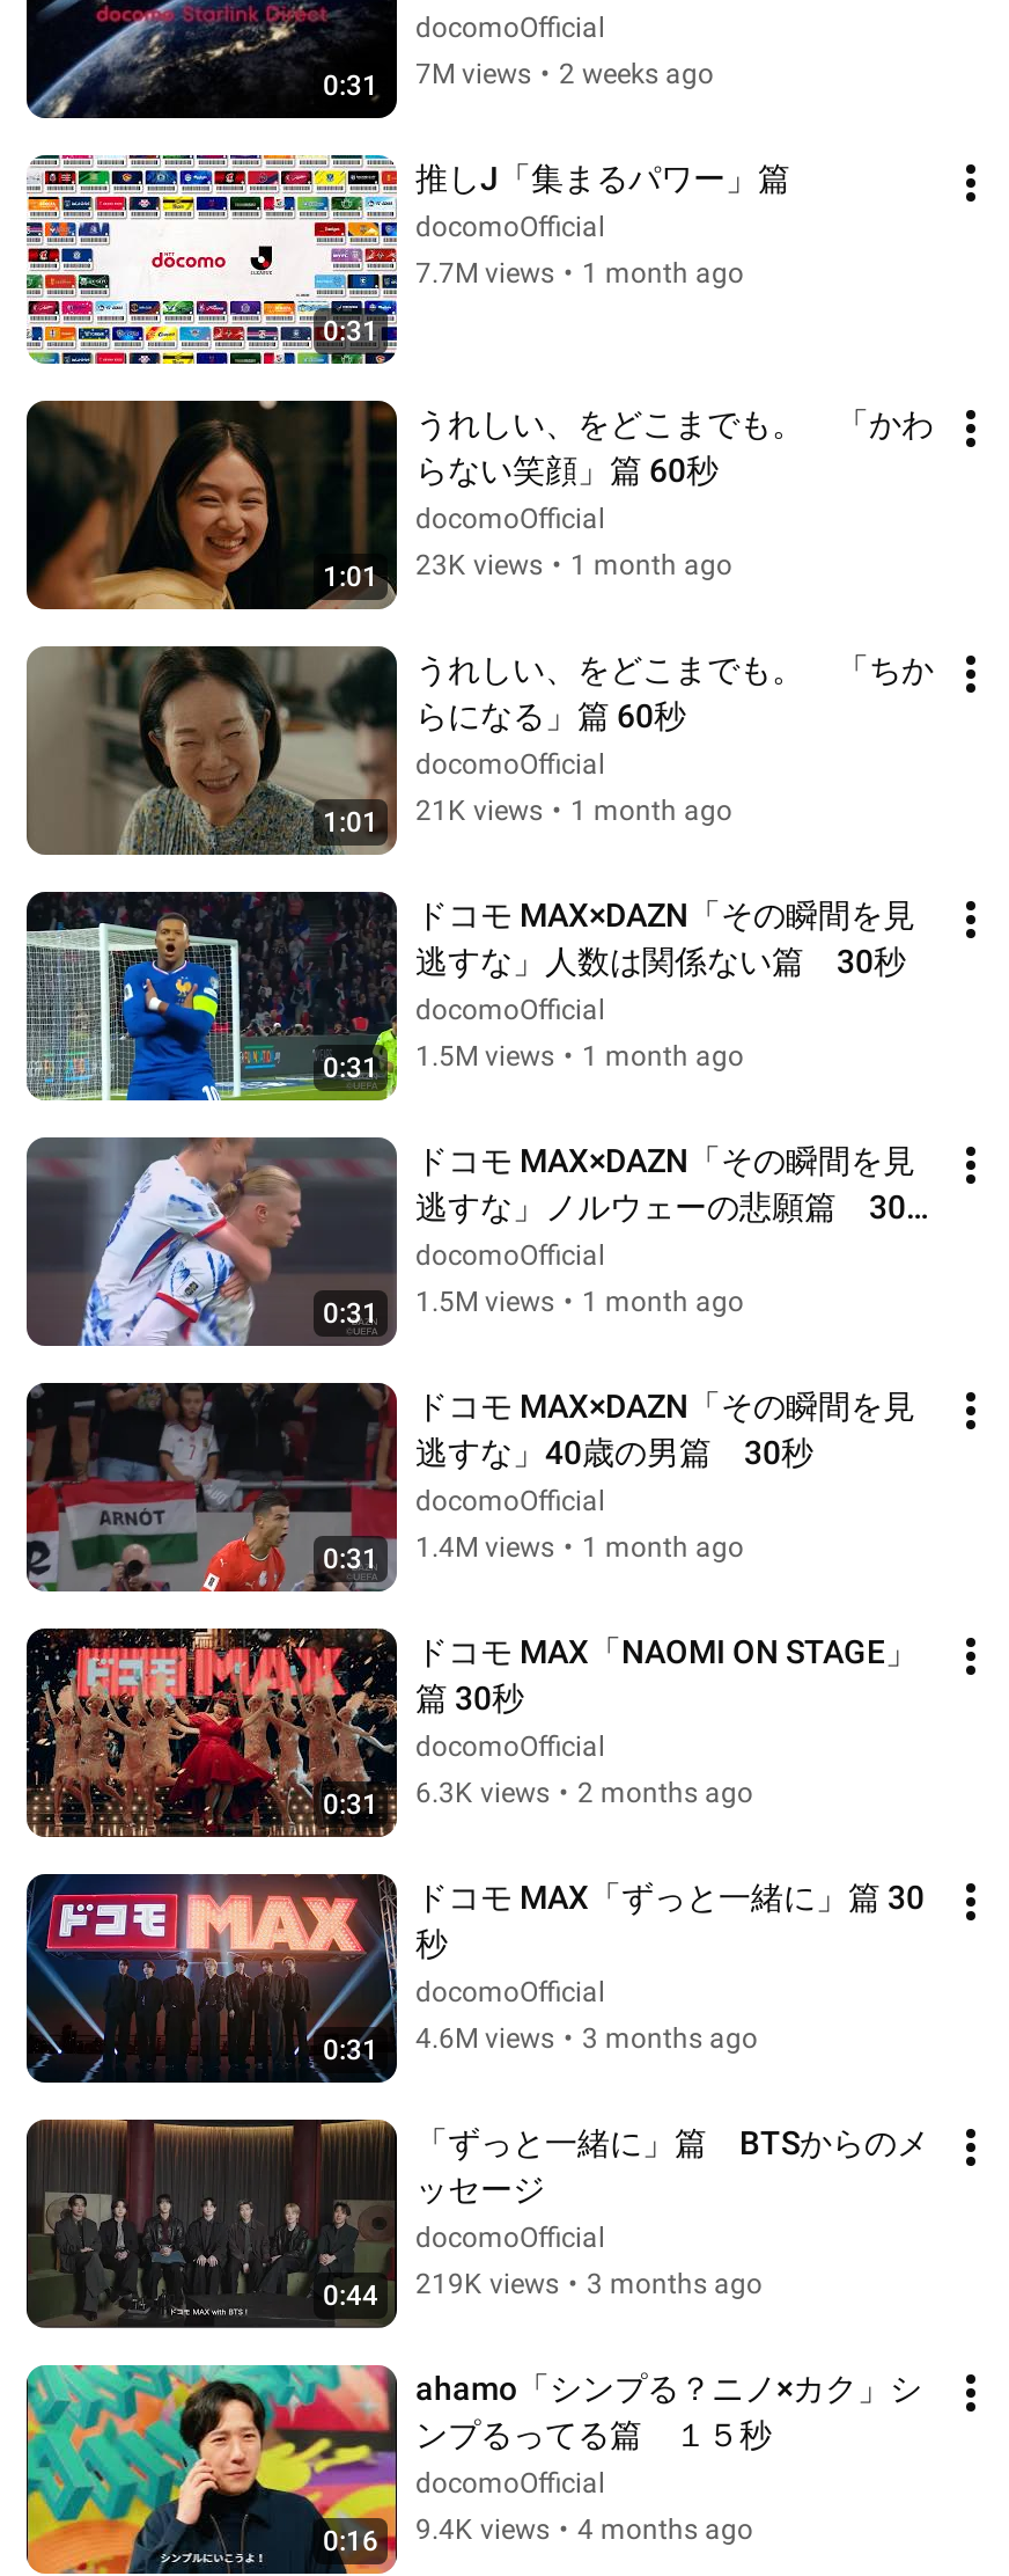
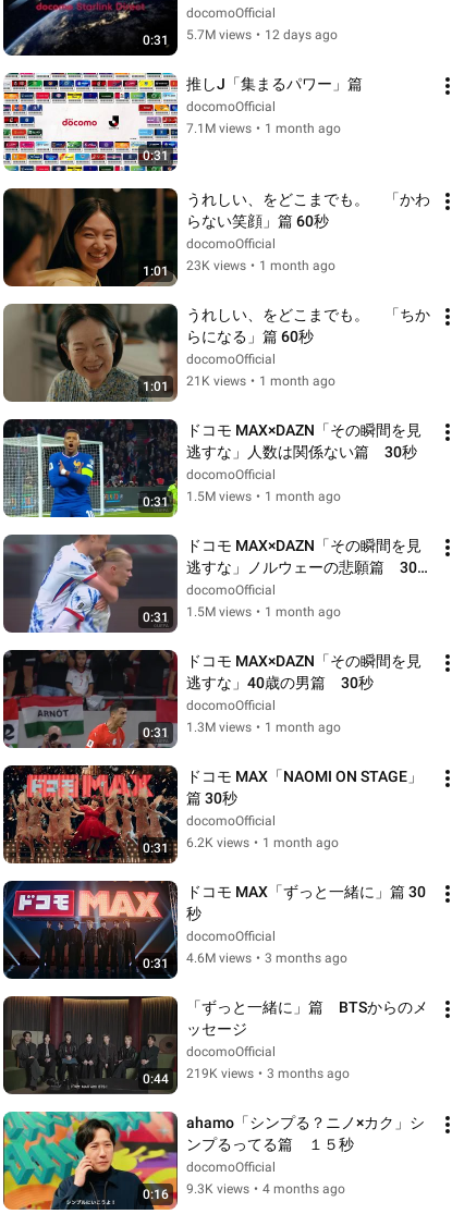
[415,58,714,90] 7M views • 2 weeks ago -> [186,27,338,42] 5.7M views • 12 days ago
[415,257,744,290] 7.7M views • 1 month ago -> [186,121,341,136] 7.1M views • 1 month ago
[415,1531,744,1564] 1.4M views • 1 month ago -> [186,720,341,735] 1.3M views • 1 month ago
[415,1777,753,1809] 6.3K views • 2 months ago -> [186,835,339,850] 6.2K views • 1 month ago
[415,2513,753,2546] 9.4K views • 4 months ago -> [186,1181,345,1197] 9.3K views • 4 months ago

